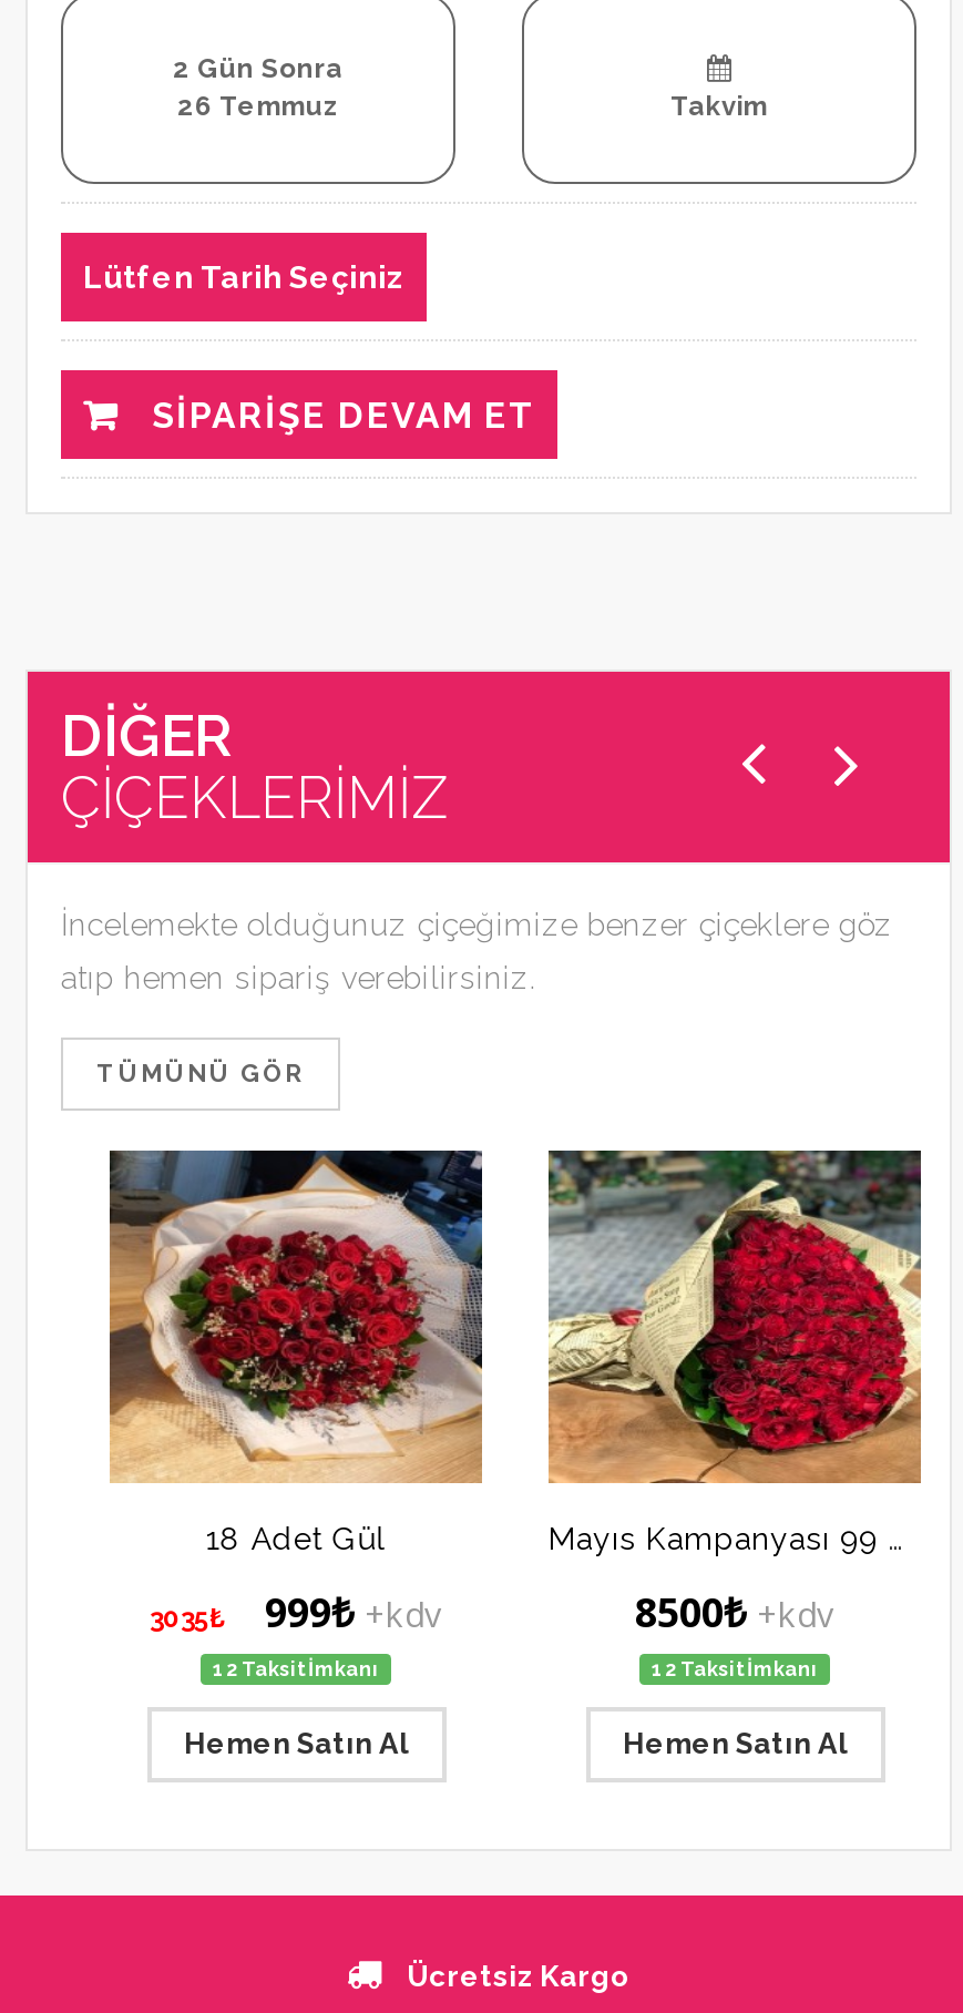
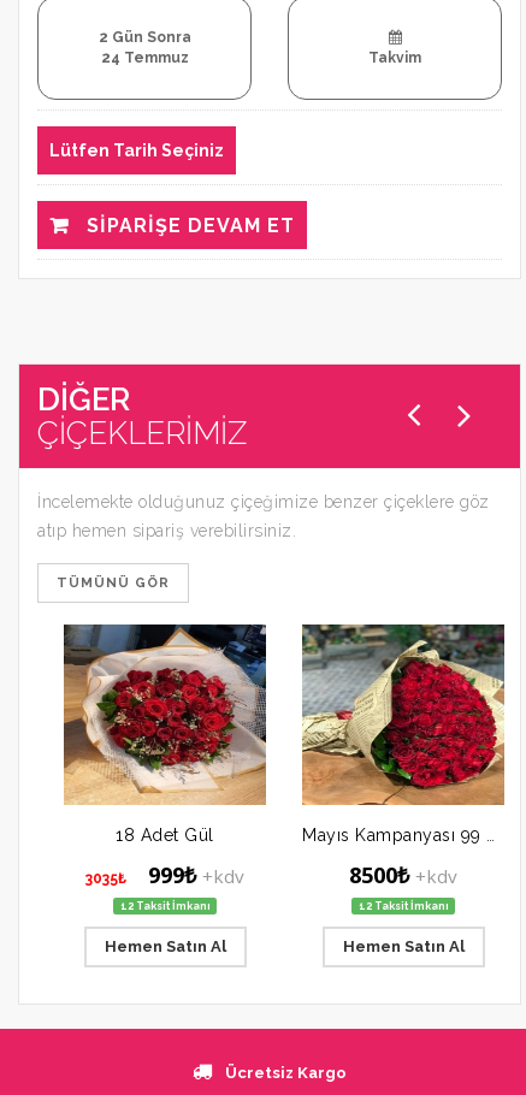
[177,92,339,123] 26 Temmuz -> [101,50,188,67] 24 Temmuz

